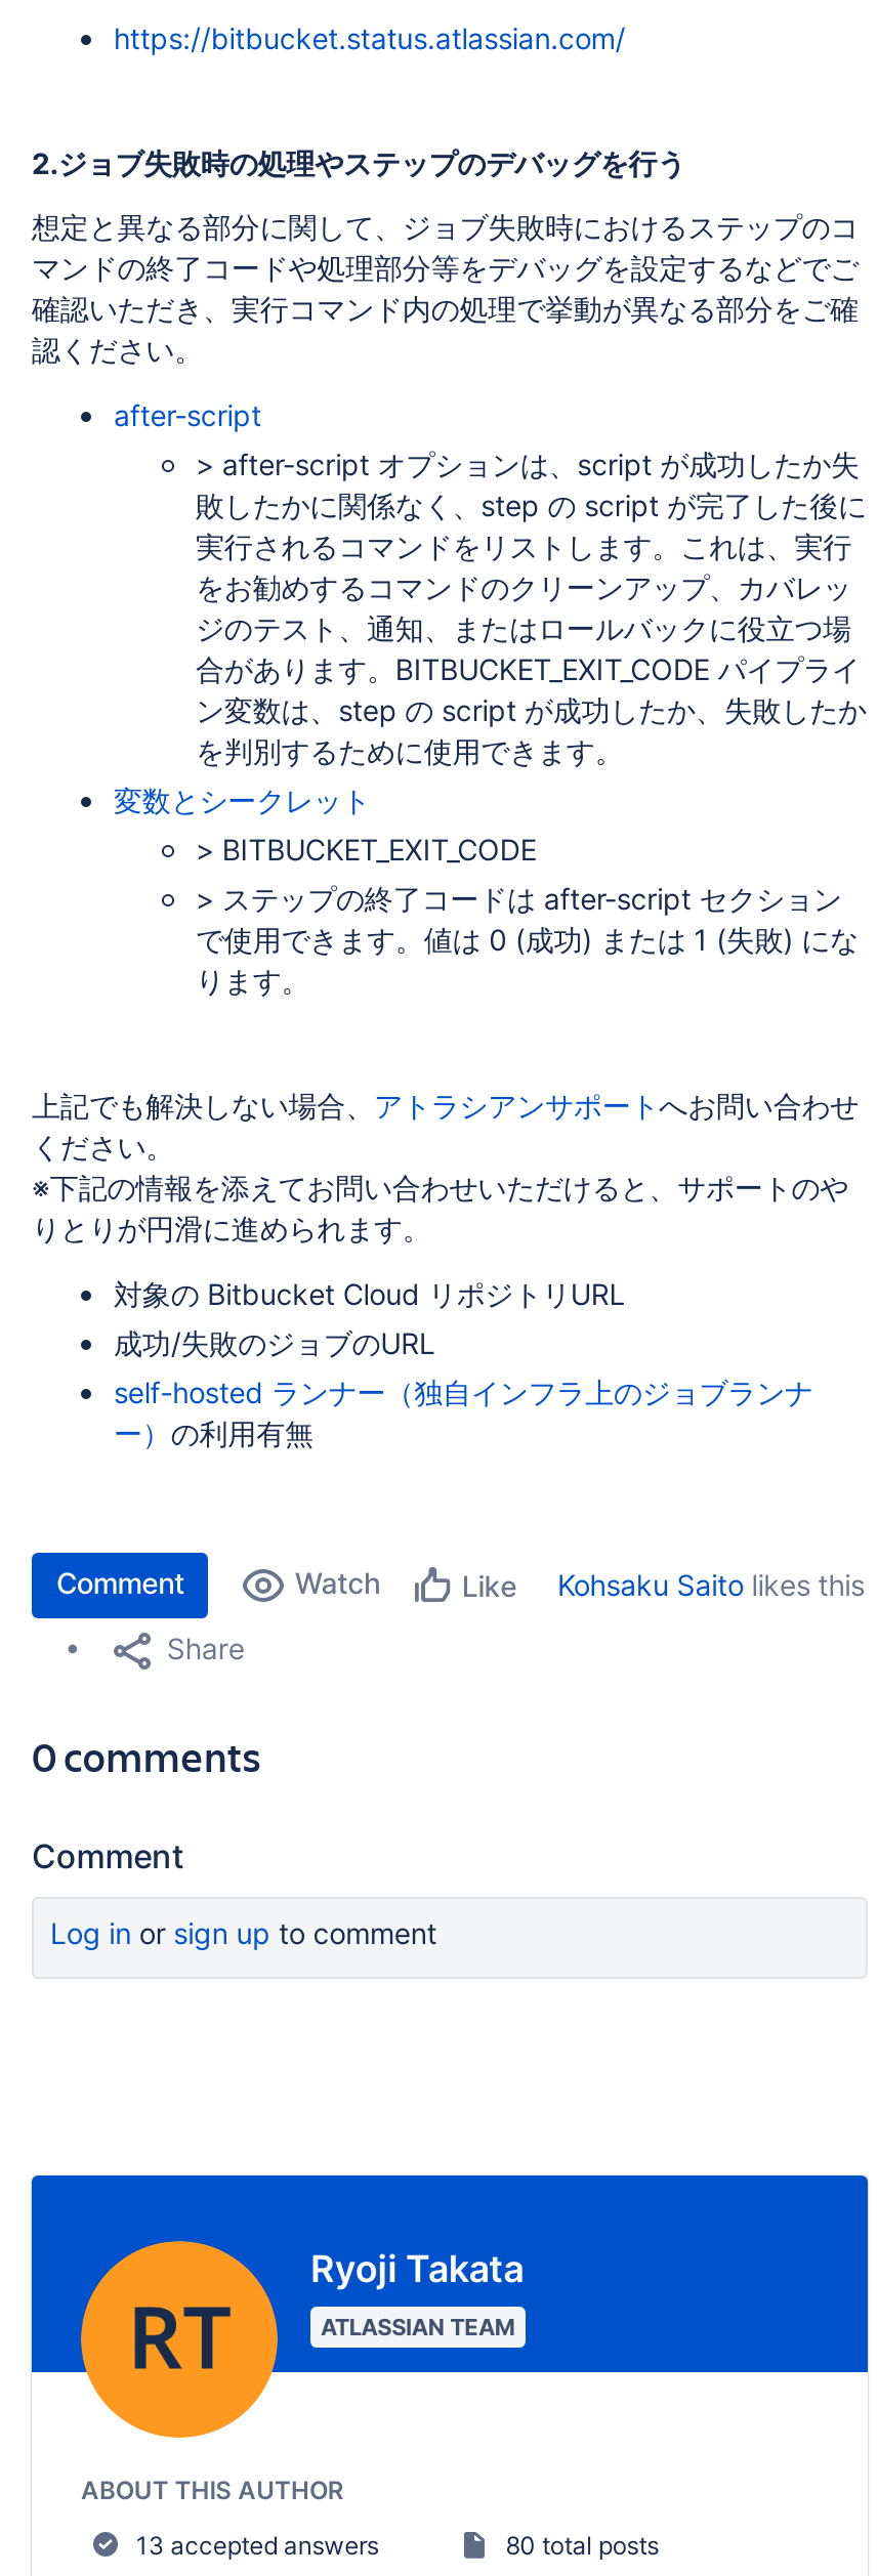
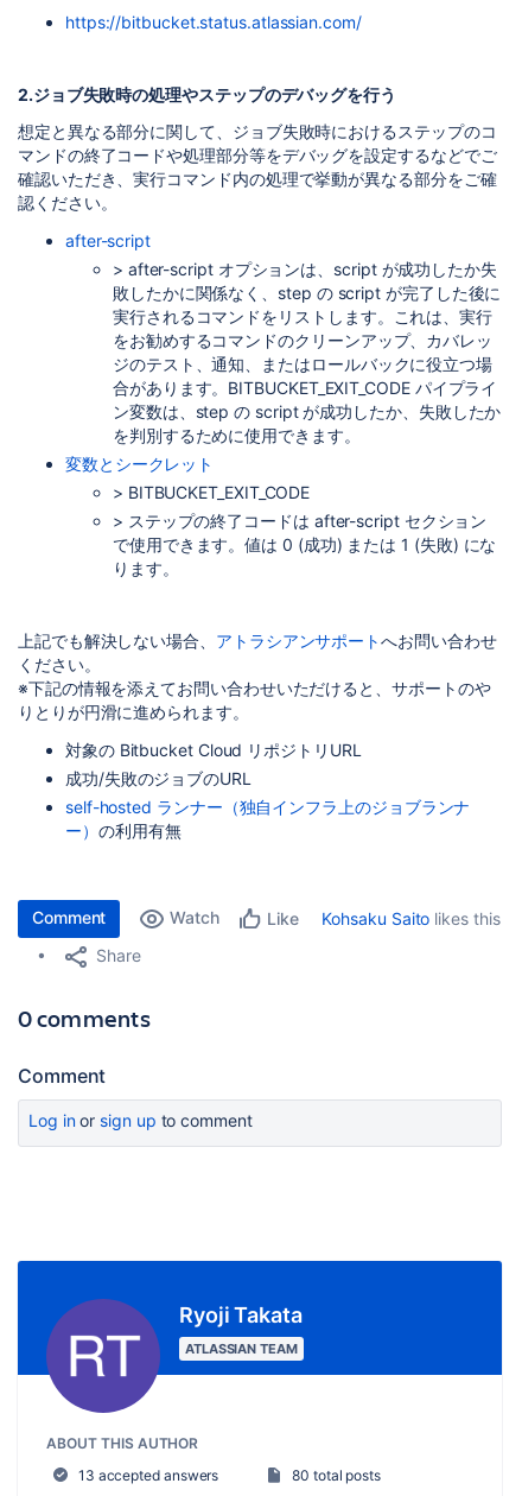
[81,2241,278,2440] [image] -> [47,1300,159,1414] [image]

